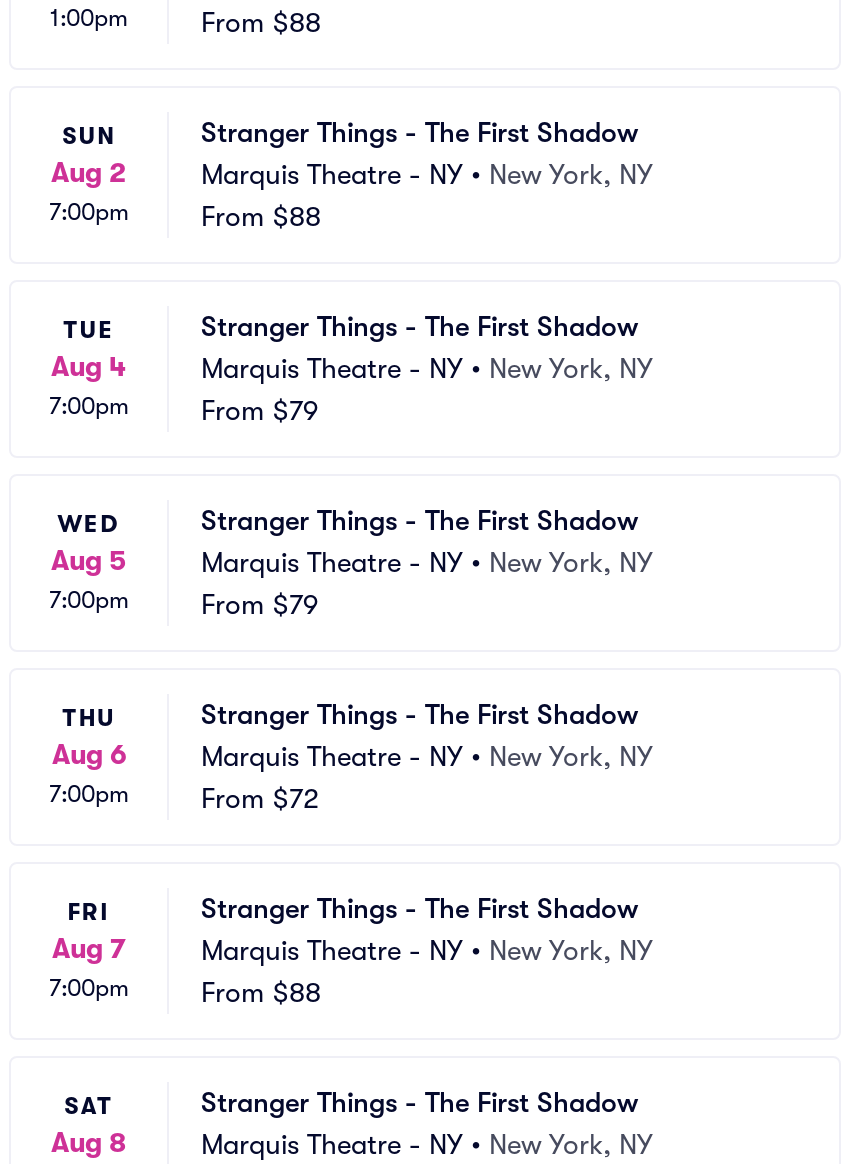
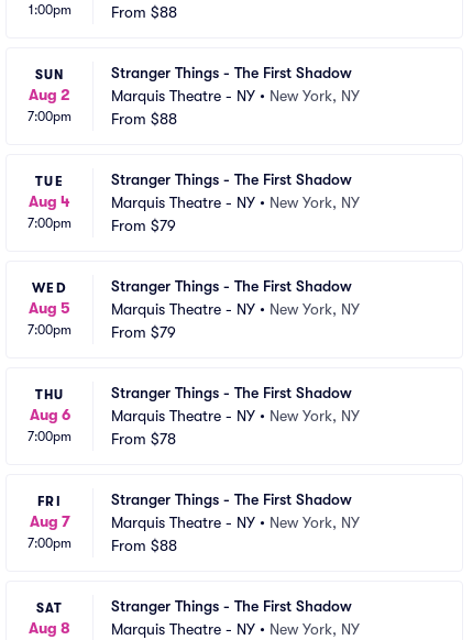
[201,782,319,814] From $72 -> [111,430,176,448] From $78

